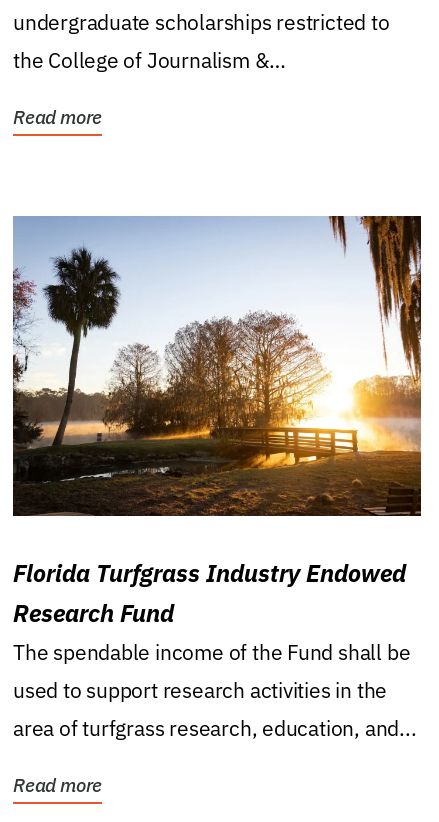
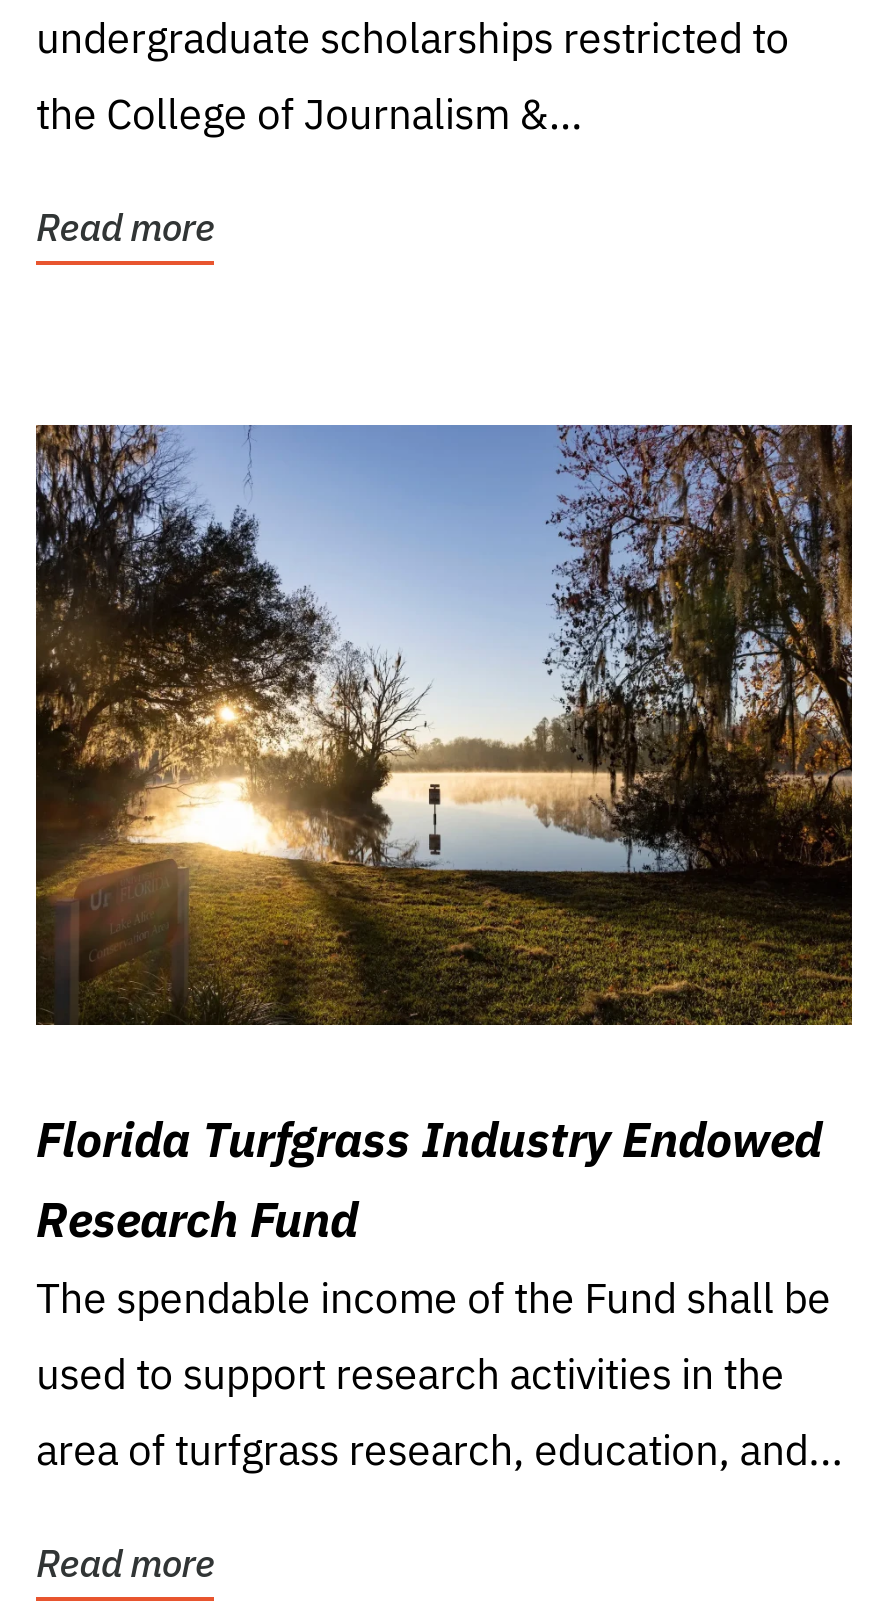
[12,215,422,516] [image] -> [34,423,854,1025] [image]

